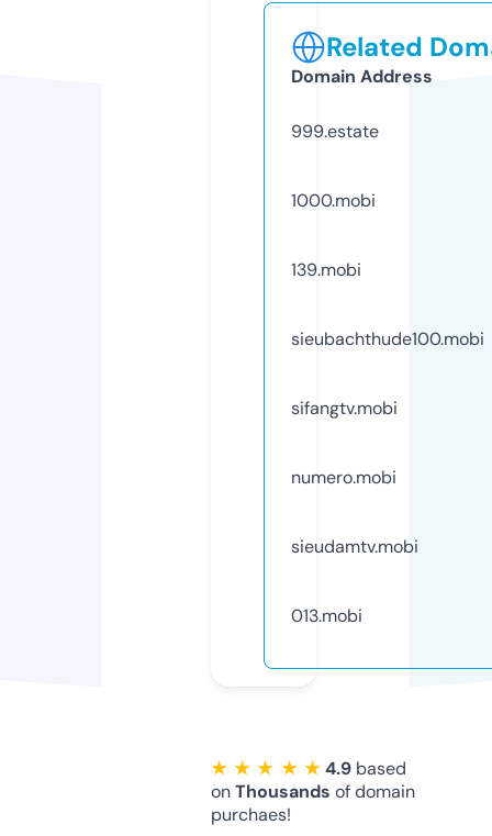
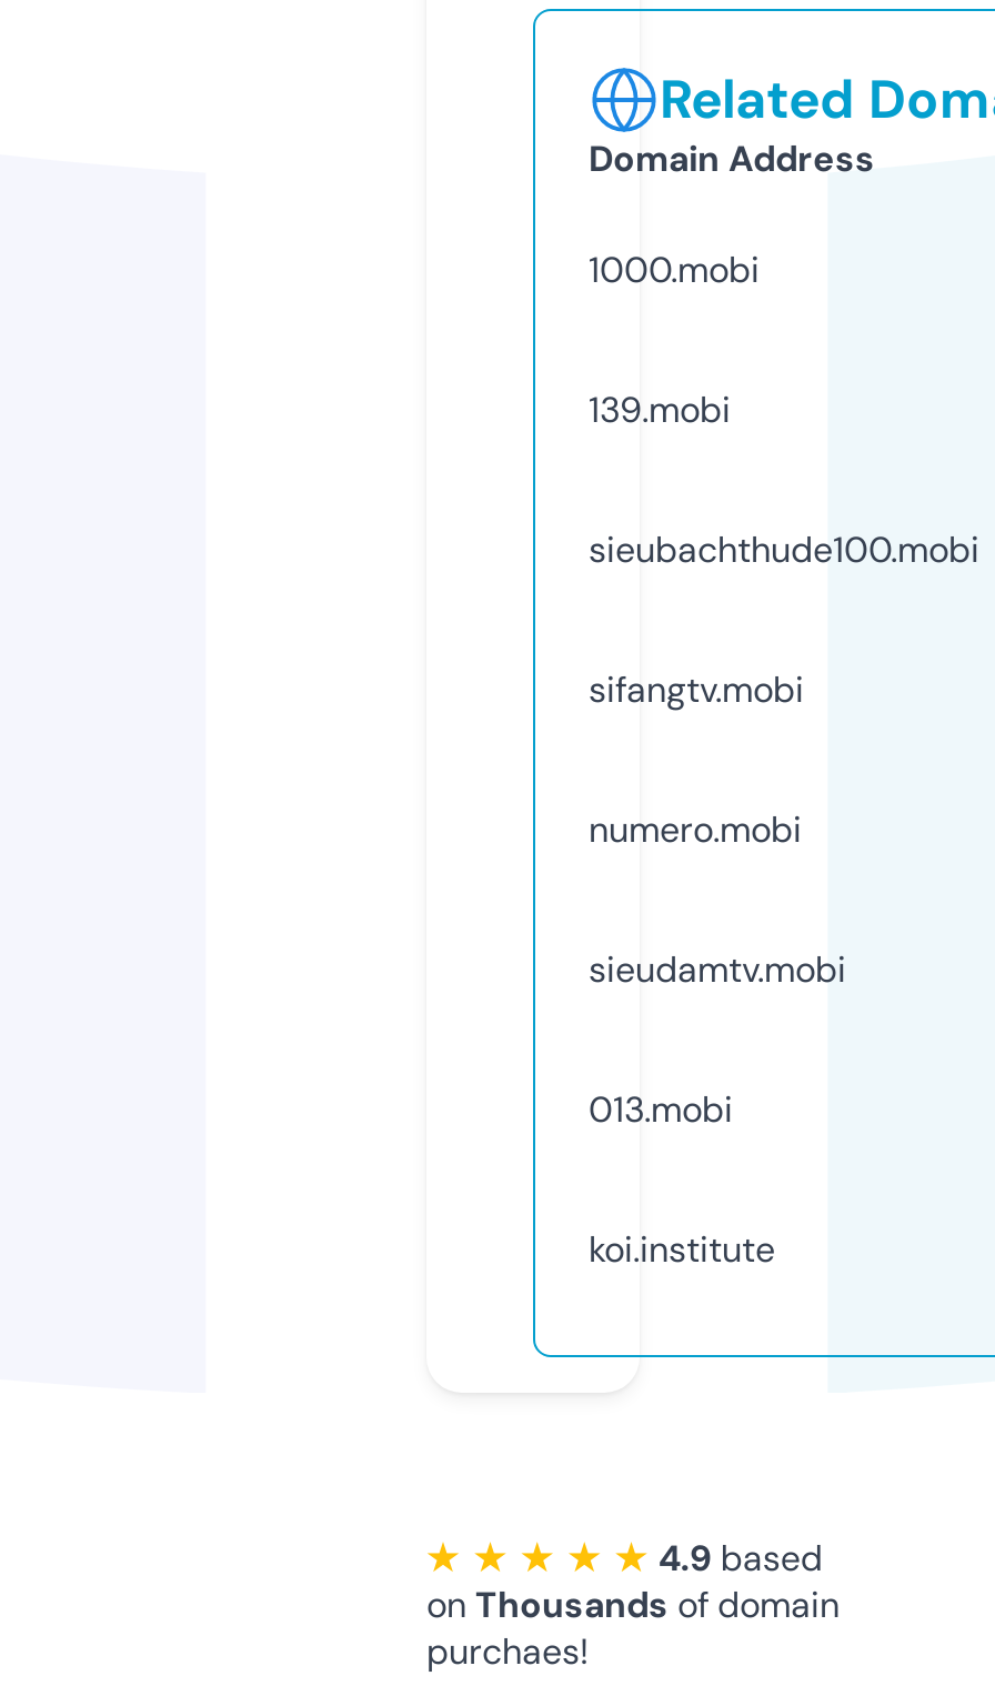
[291,120,379,143] 999.estate -> none
moved [291,189,484,627] -> [589,246,979,1132]: 1000.mobi | 139.mobi | sieubachthude100.mobi | sifangtv.mobi | numero.mobi | sieudamtv.mobi | 013.mobi
none -> [589,1226,775,1272] koi.institute

